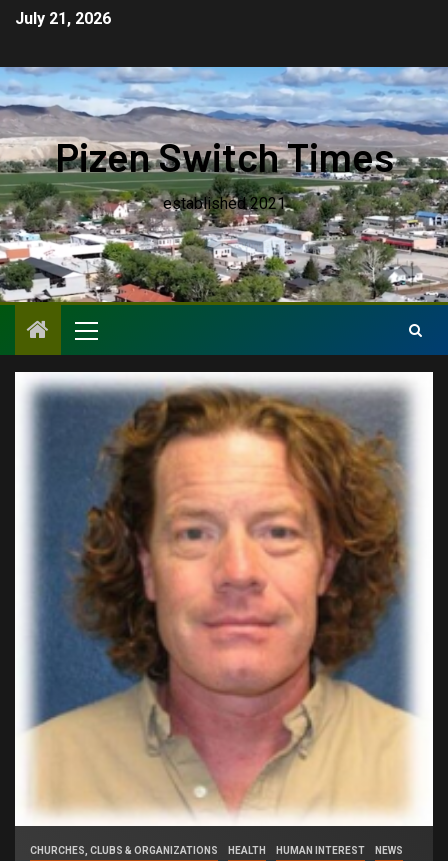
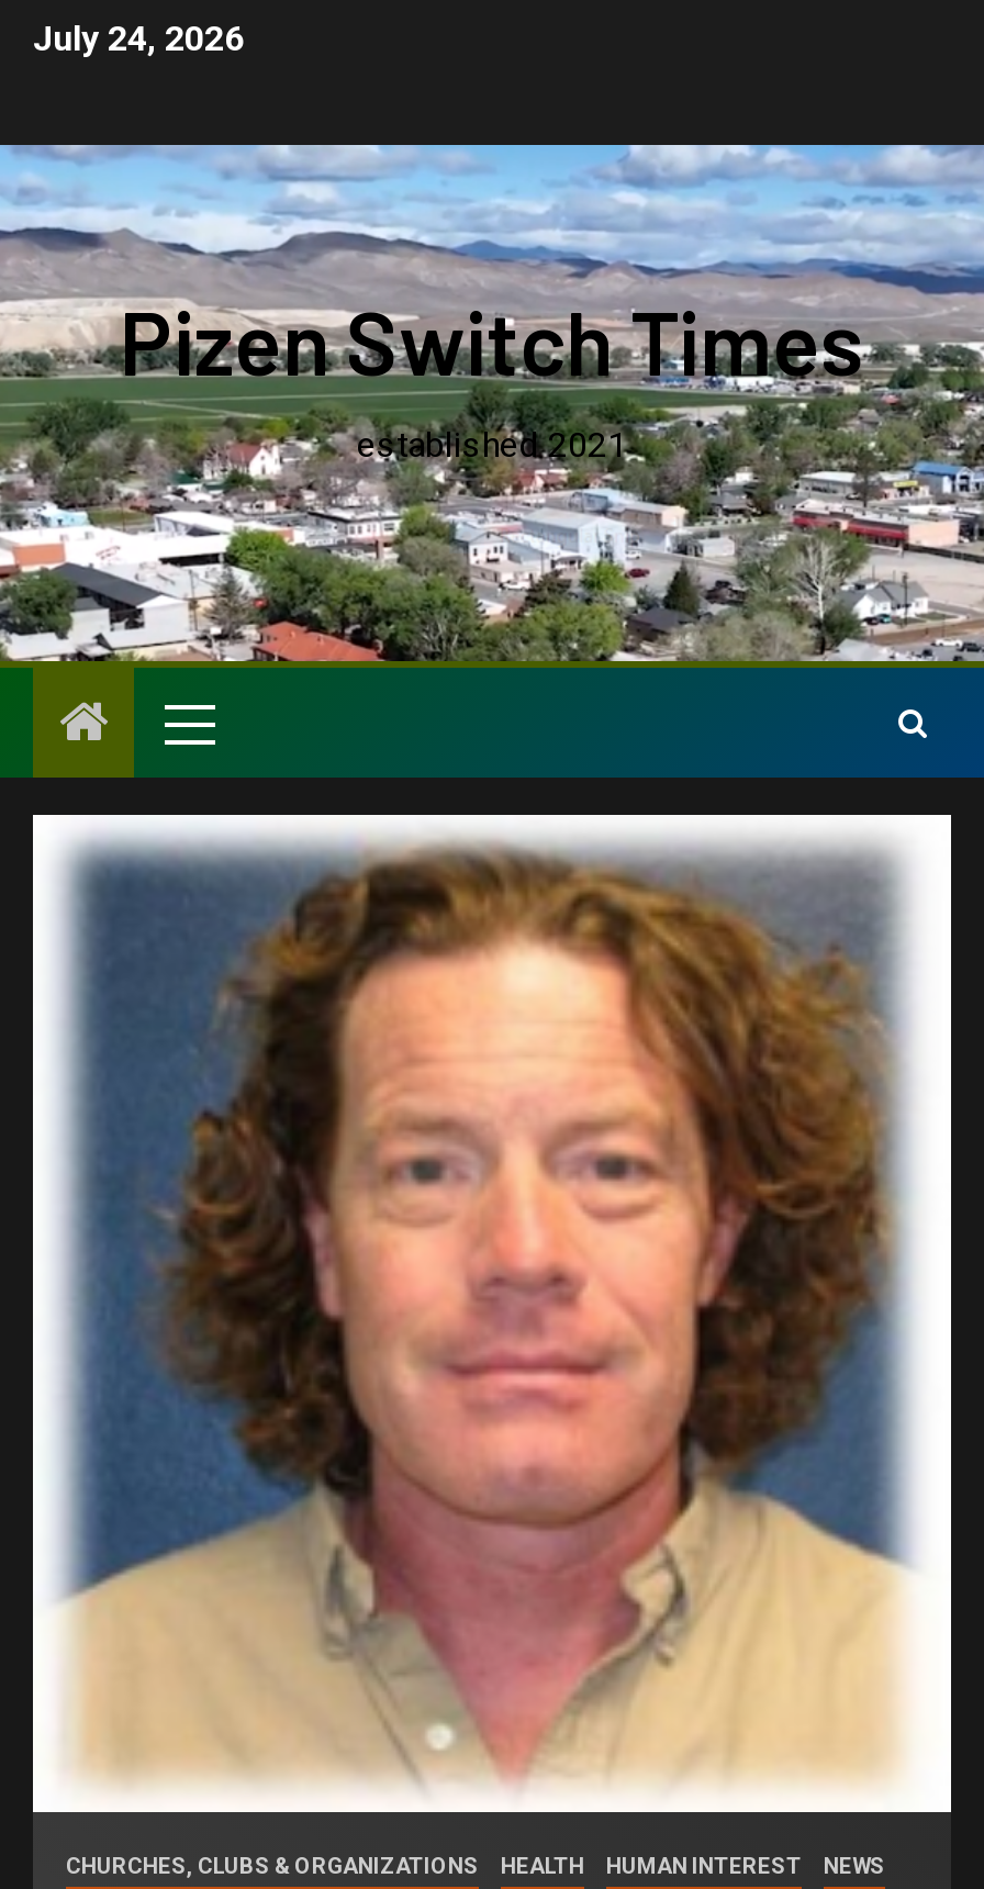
[15,9,111,28] July 21, 2026 -> [33,18,244,60] July 24, 2026

